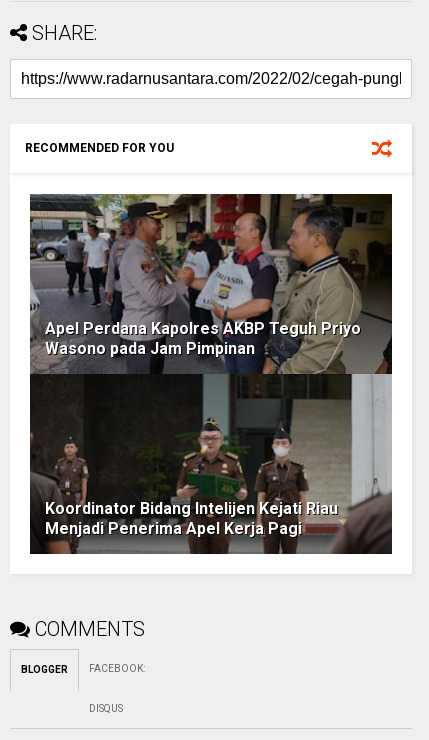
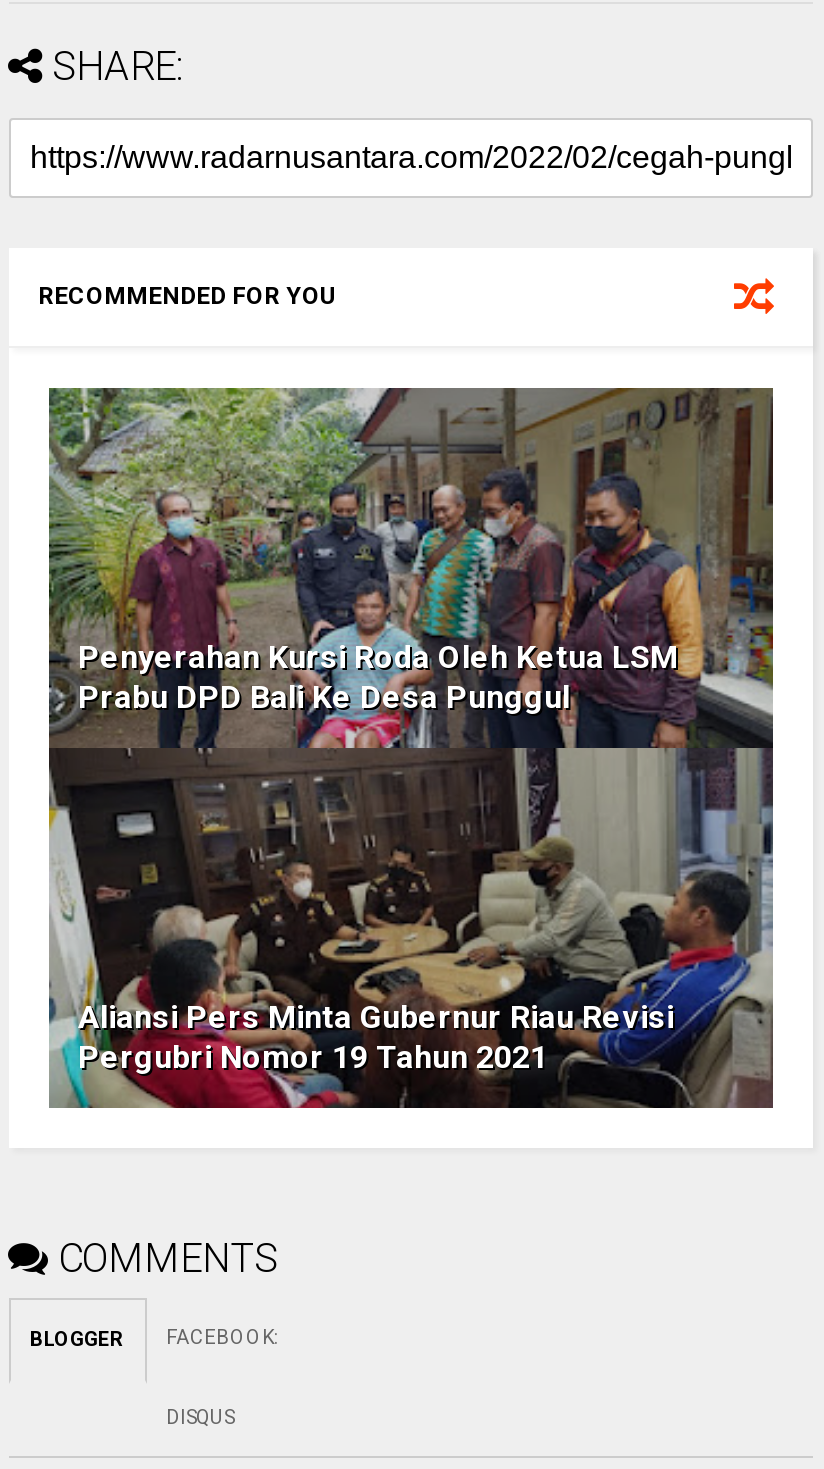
[29,193,392,555] [image] | Apel Perdana Kapolres AKBP Teguh Priyo | Wasono pada Jam Pimpinan -> [47,386,775,1110] [image] | Penyerahan Kursi Roda Oleh Ketua LSM | Prabu DPD Bali Ke Desa Punggul
[44,498,337,537] Koordinator Bidang Intelijen Kejati Riau | Menjadi Penerima Apel Kerja Pagi -> [78,997,674,1075] Aliansi Pers Minta Gubernur Riau Revisi | Pergubri Nomor 19 Tahun 2021

